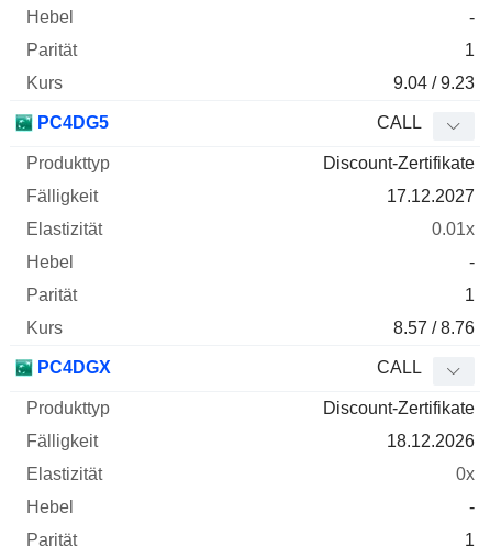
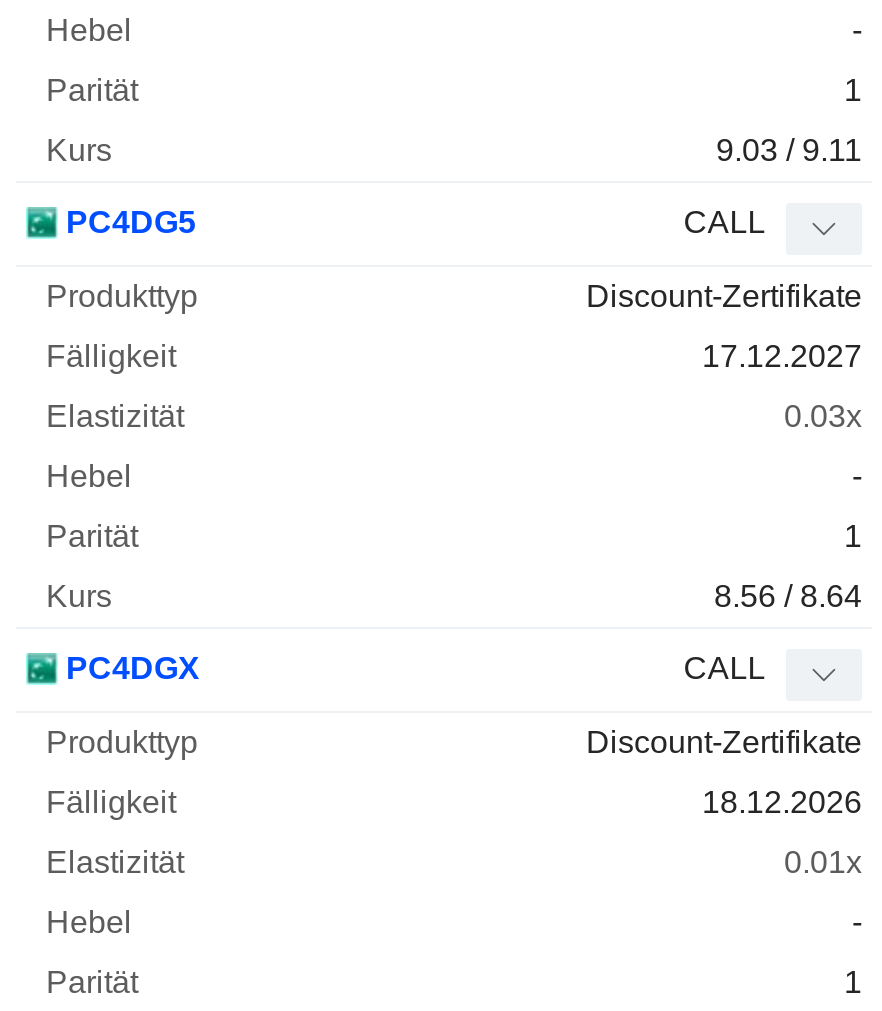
[393,74,475,92] 9.04 / 9.23 -> [716,133,862,167] 9.03 / 9.11
[432,220,475,239] 0.01x -> [784,399,862,433] 0.03x
[393,319,475,337] 8.57 / 8.76 -> [714,579,862,613] 8.56 / 8.64
[456,465,475,484] 0x -> [784,845,862,879] 0.01x

